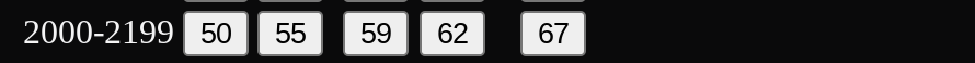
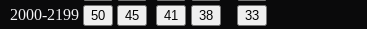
[275,17,306,50] 55 -> [125,8,139,23] 45
[360,17,391,50] 59 -> [164,8,178,23] 41
[437,17,468,50] 62 -> [199,8,213,23] 38
[538,17,569,50] 67 -> [245,8,259,23] 33

